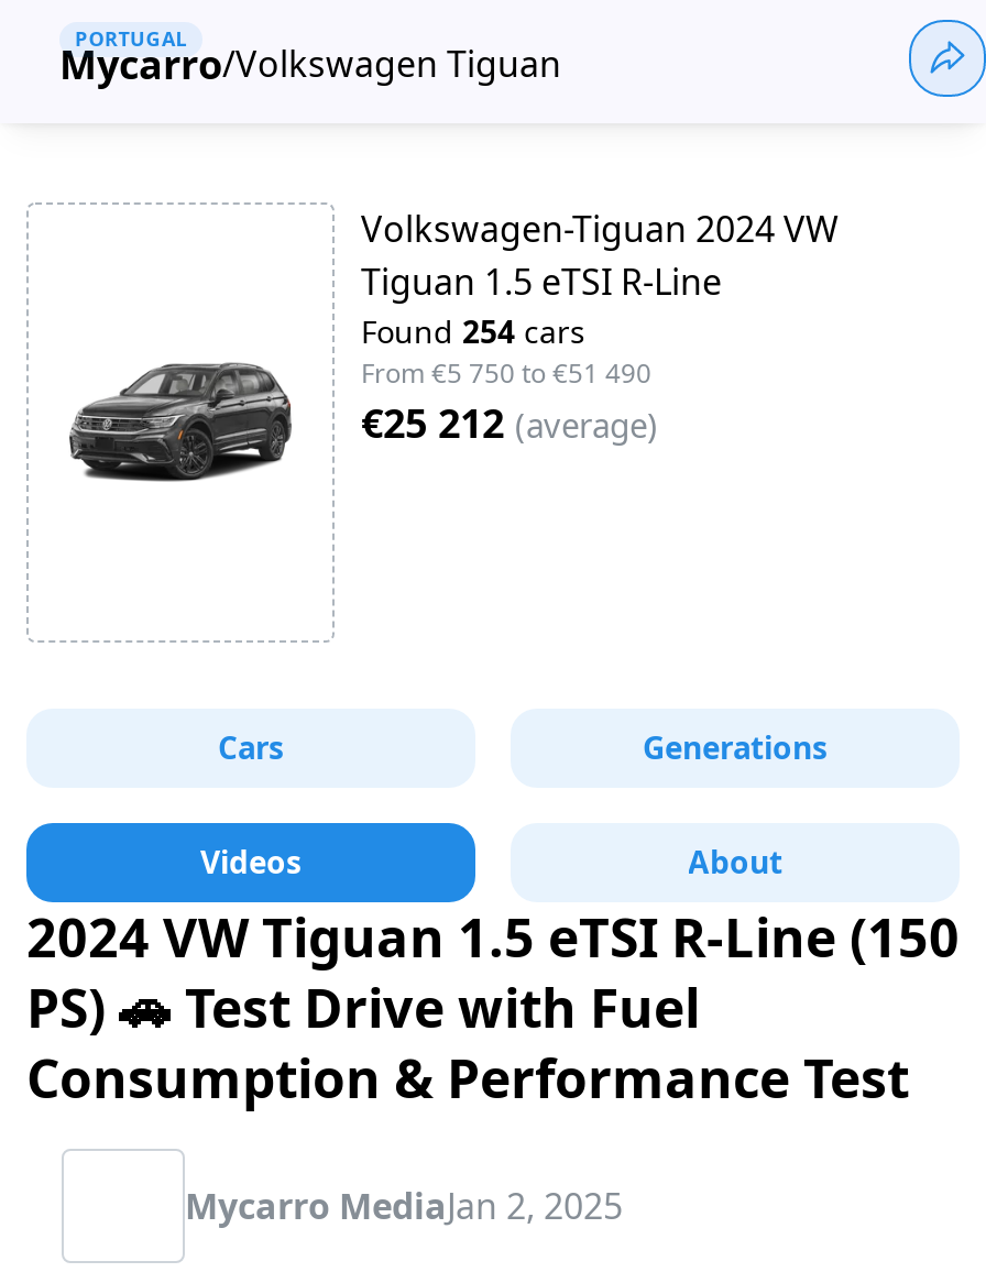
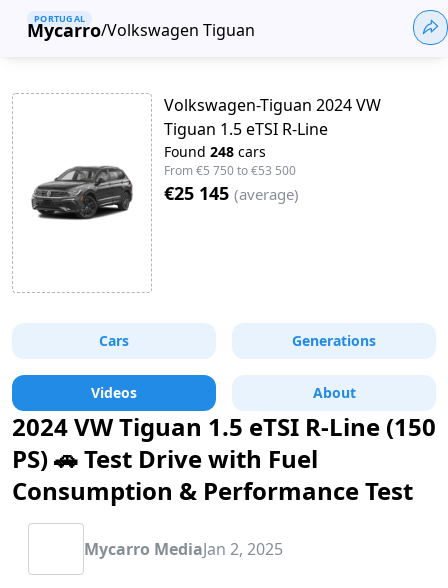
[361,310,585,352] Found 254 cars -> [164,142,266,161] Found 248 cars
[361,354,651,392] From €5 750 to €51 490 -> [164,162,296,179] From €5 750 to €53 500
[361,396,658,449] €25 212 (average) -> [164,181,299,205] €25 145 (average)

